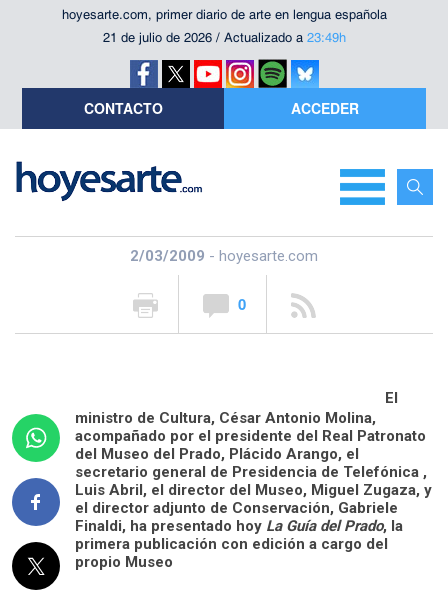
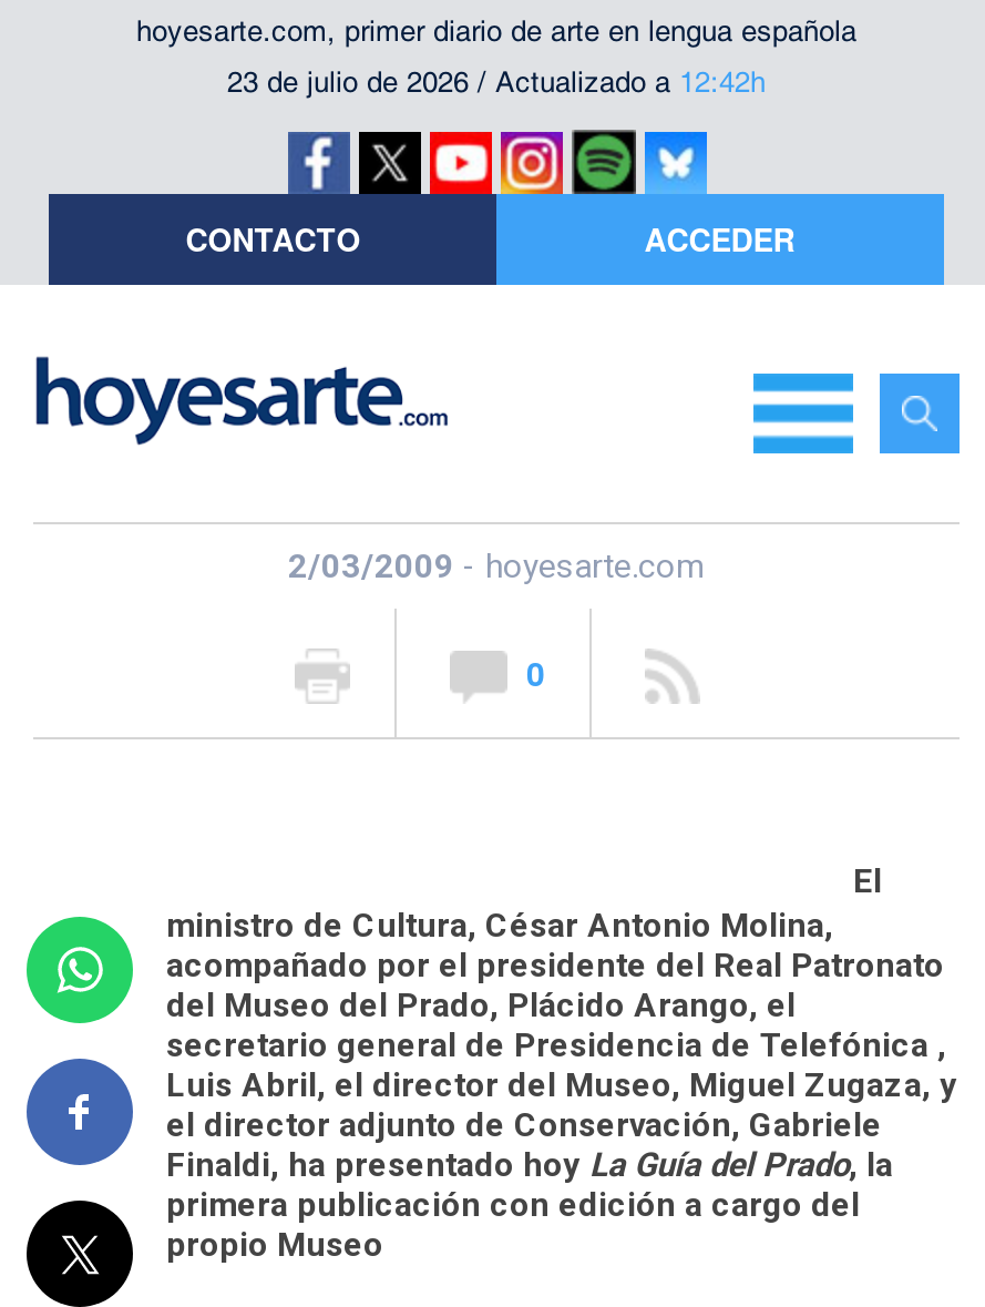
[102,30,345,45] 21 de julio de 2026 / Actualizado a 23:49h -> [227,65,766,99] 23 de julio de 2026 / Actualizado a 12:42h

